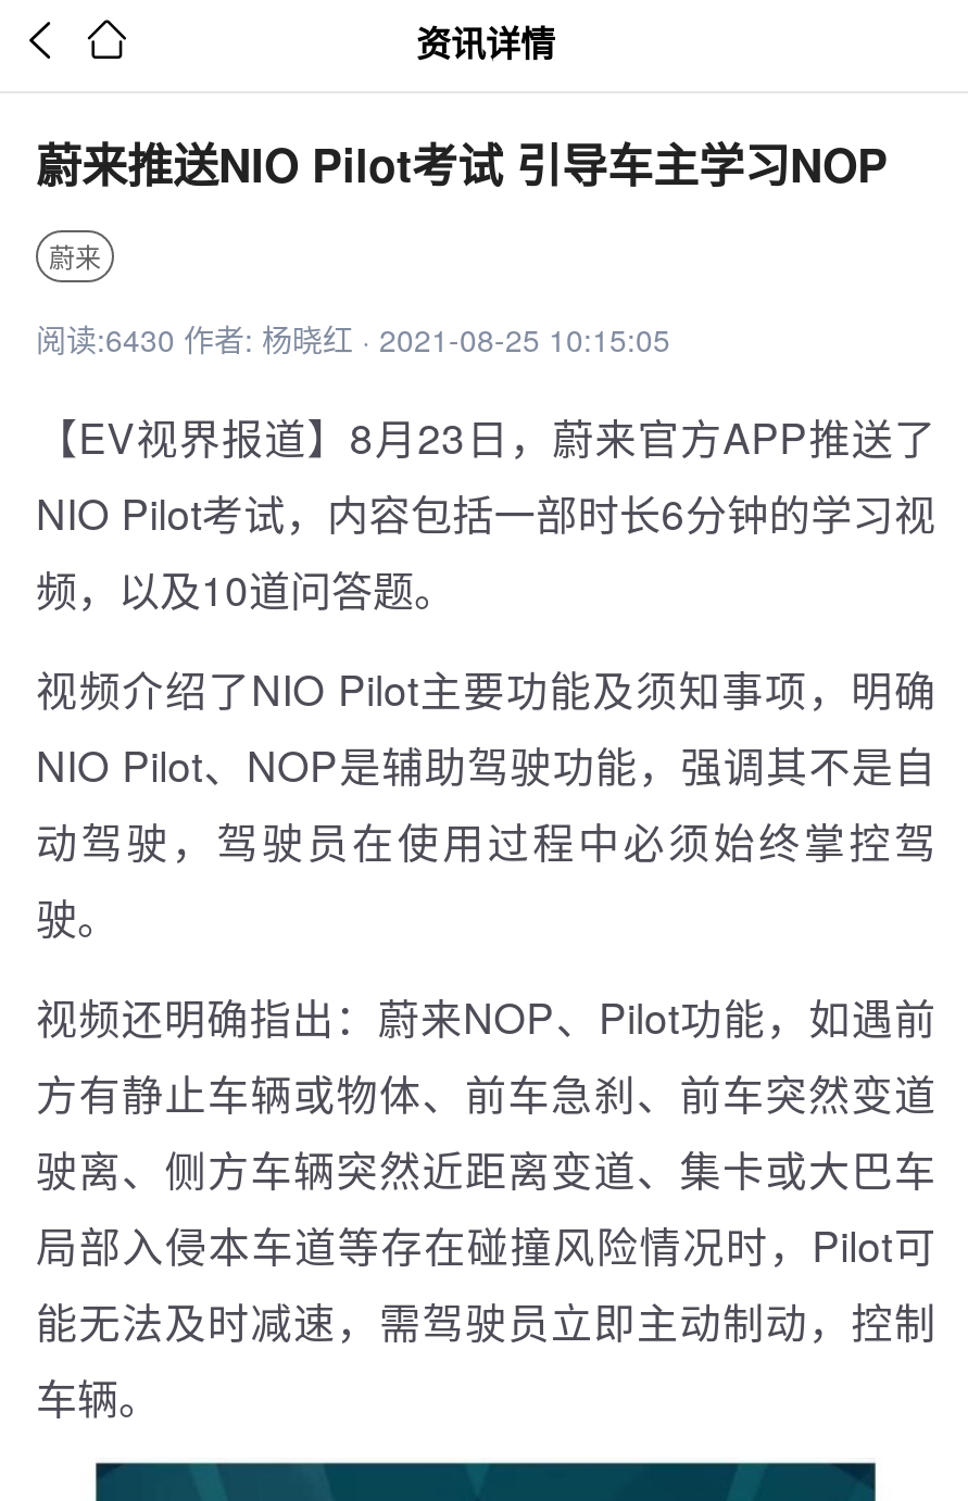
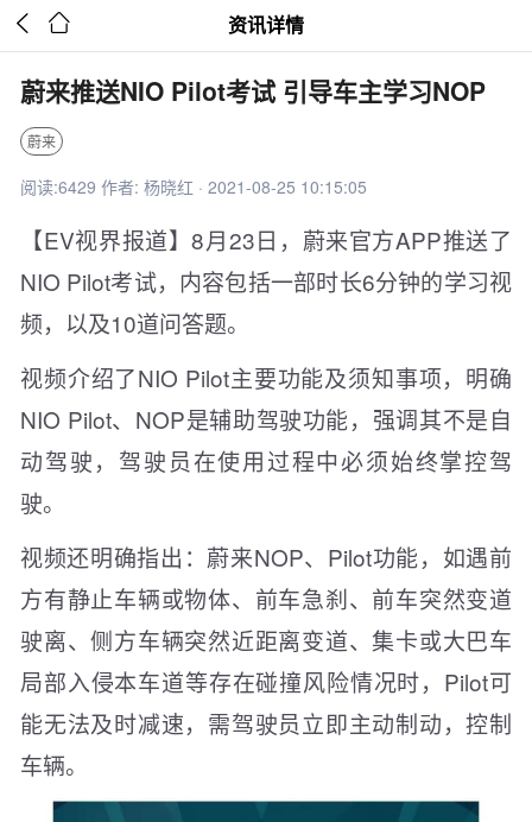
[36,317,670,361] 阅读:6430 作者: 杨晓红 · 2021-08-25 10:15:05 -> [20,175,367,198] 阅读:6429 作者: 杨晓红 · 2021-08-25 10:15:05

